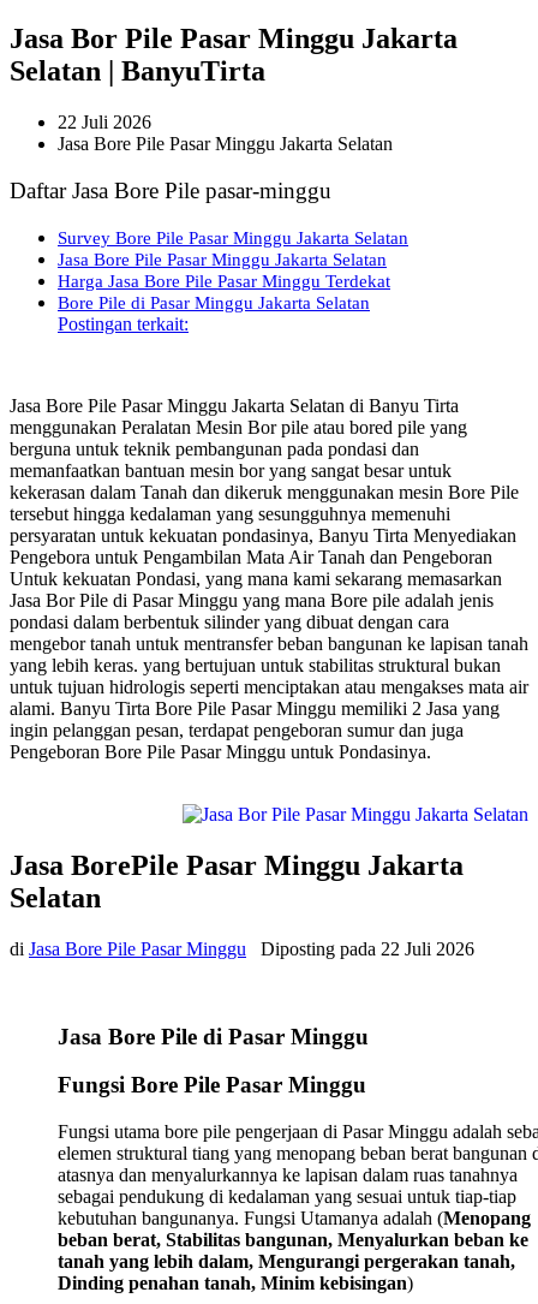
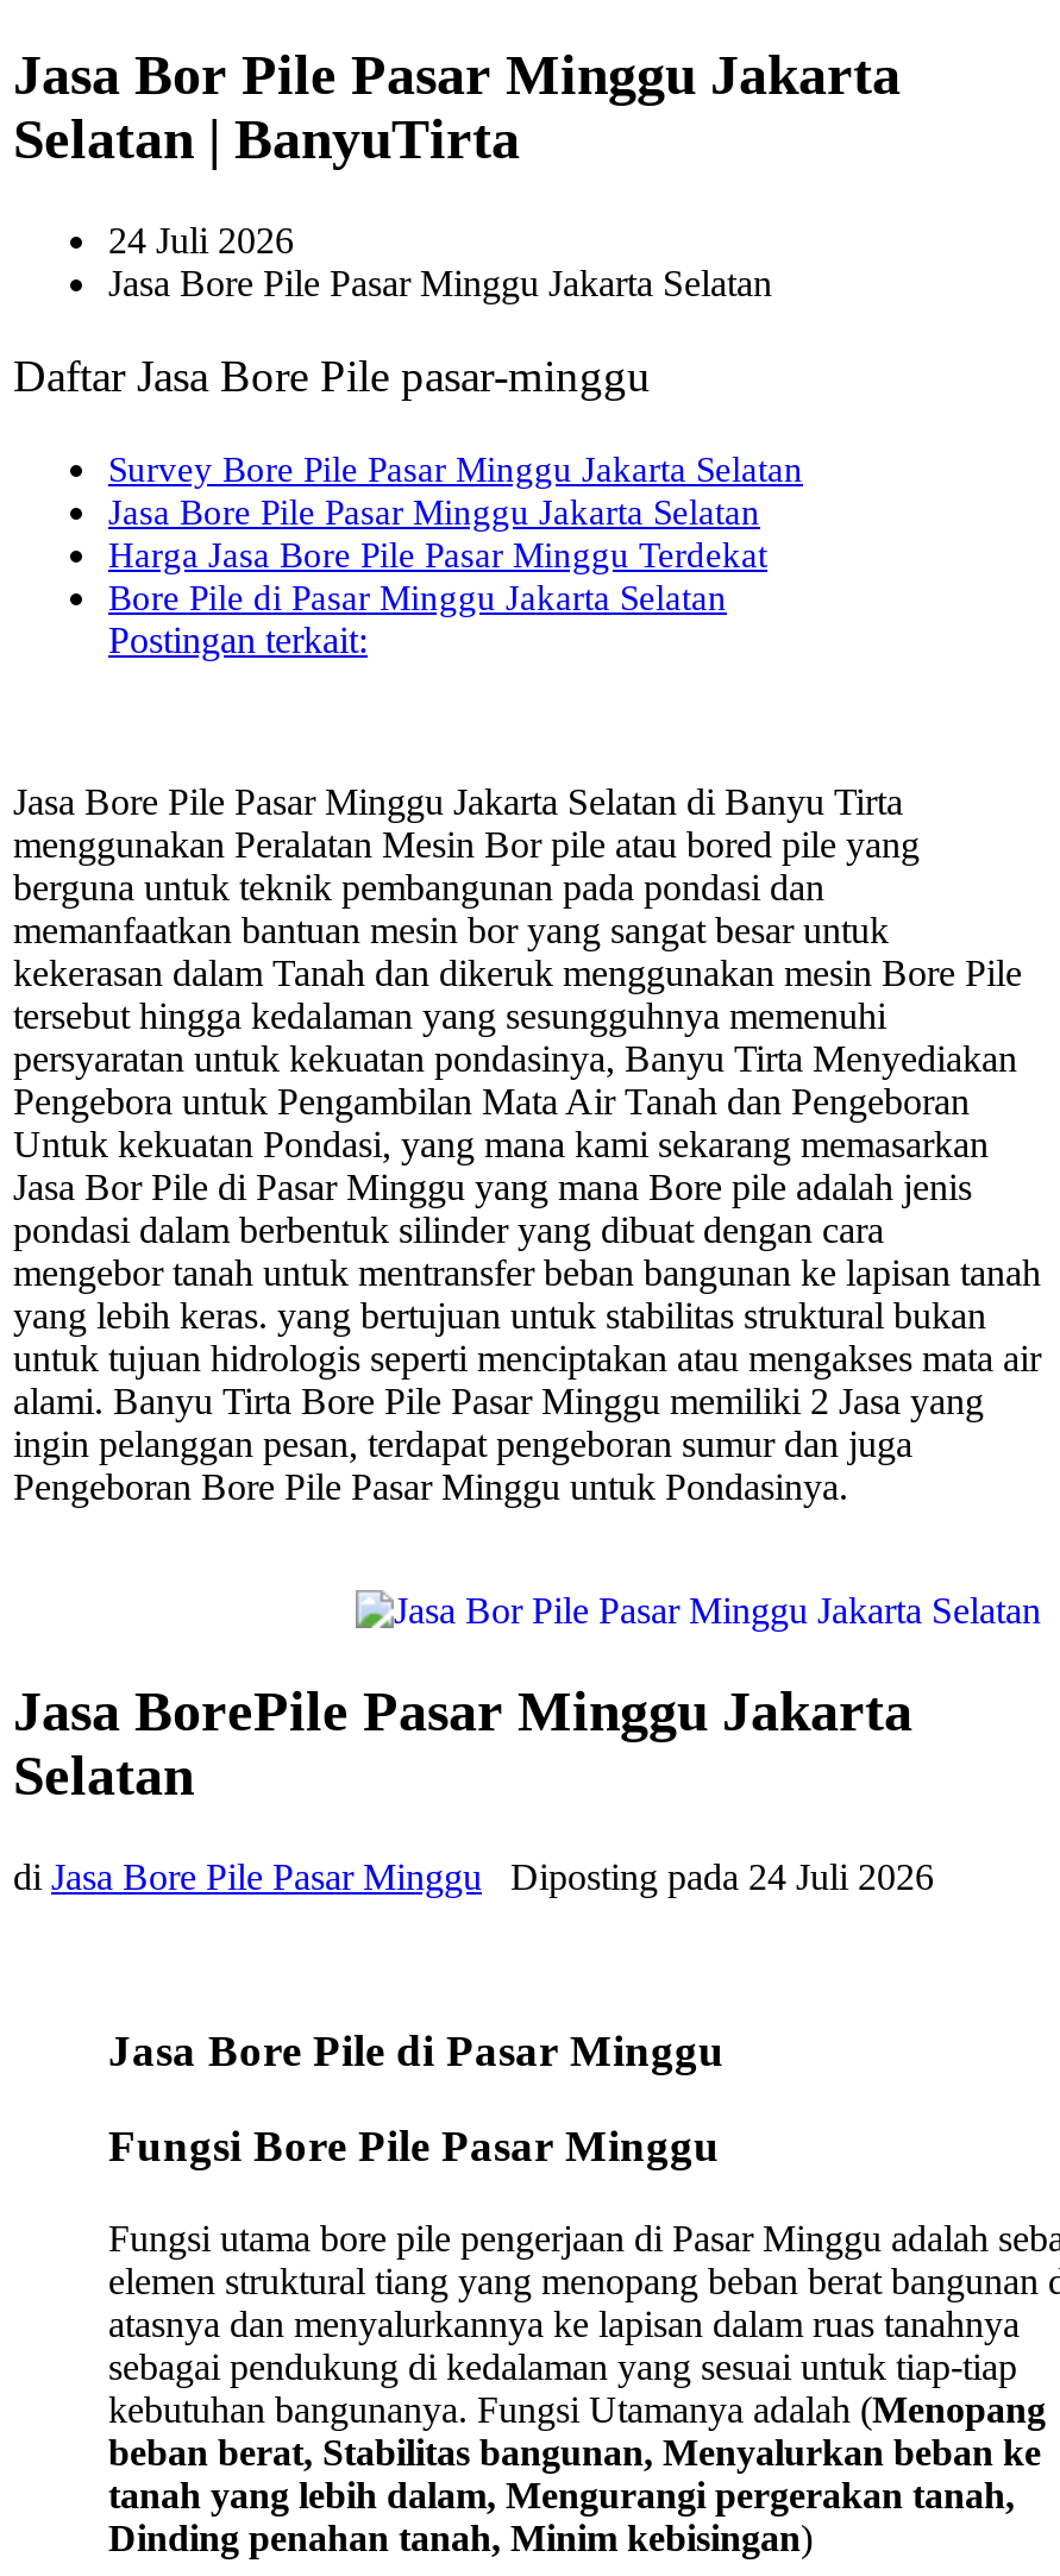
[58,112,151,132] 22 Juli 2026 -> [108,220,294,260] 24 Juli 2026
[261,939,474,959] Diposting pada 22 Juli 2026 -> [510,1856,934,1897] Diposting pada 24 Juli 2026

